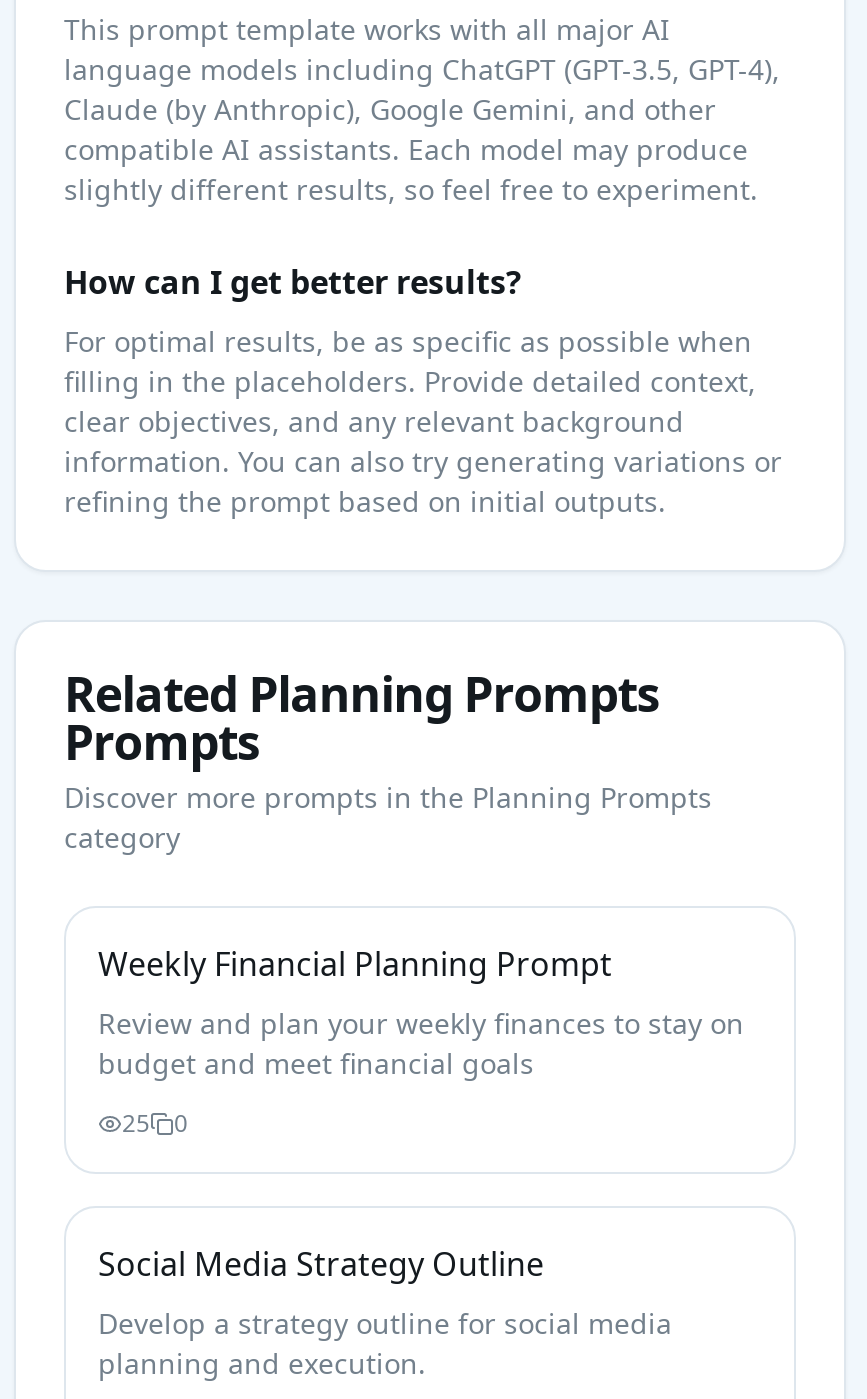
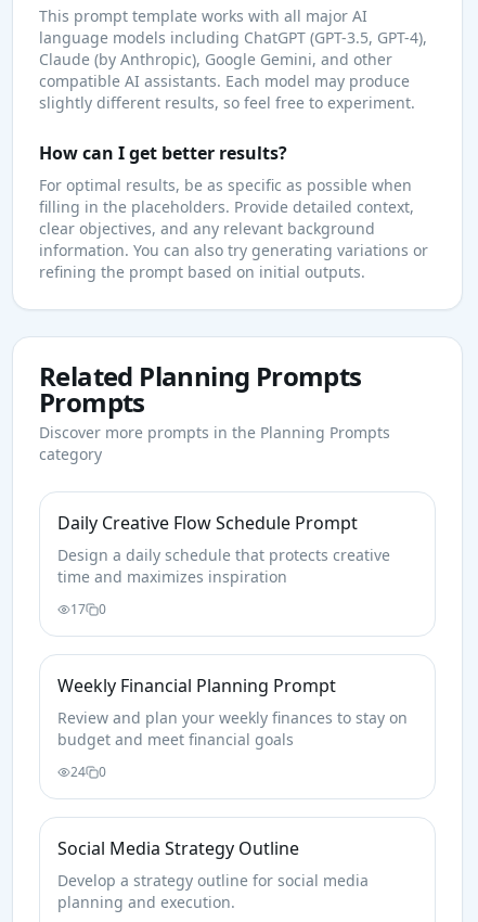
none -> [57,511,390,618] Daily Creative Flow Schedule Prompt | Design a daily schedule that protects creative | time and maximizes inspiration | 17 | 0
[122,1106,188,1140] 25 0 -> [70,763,106,781] 24 0

